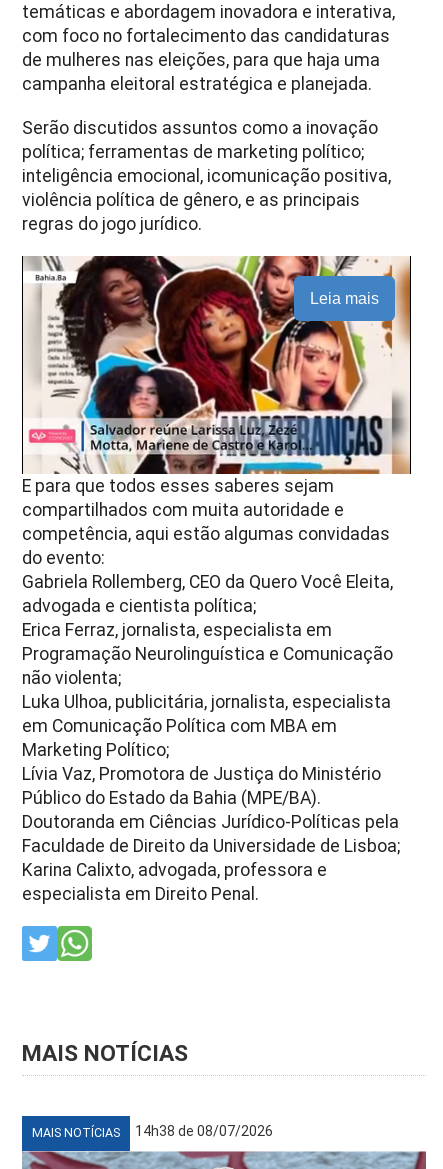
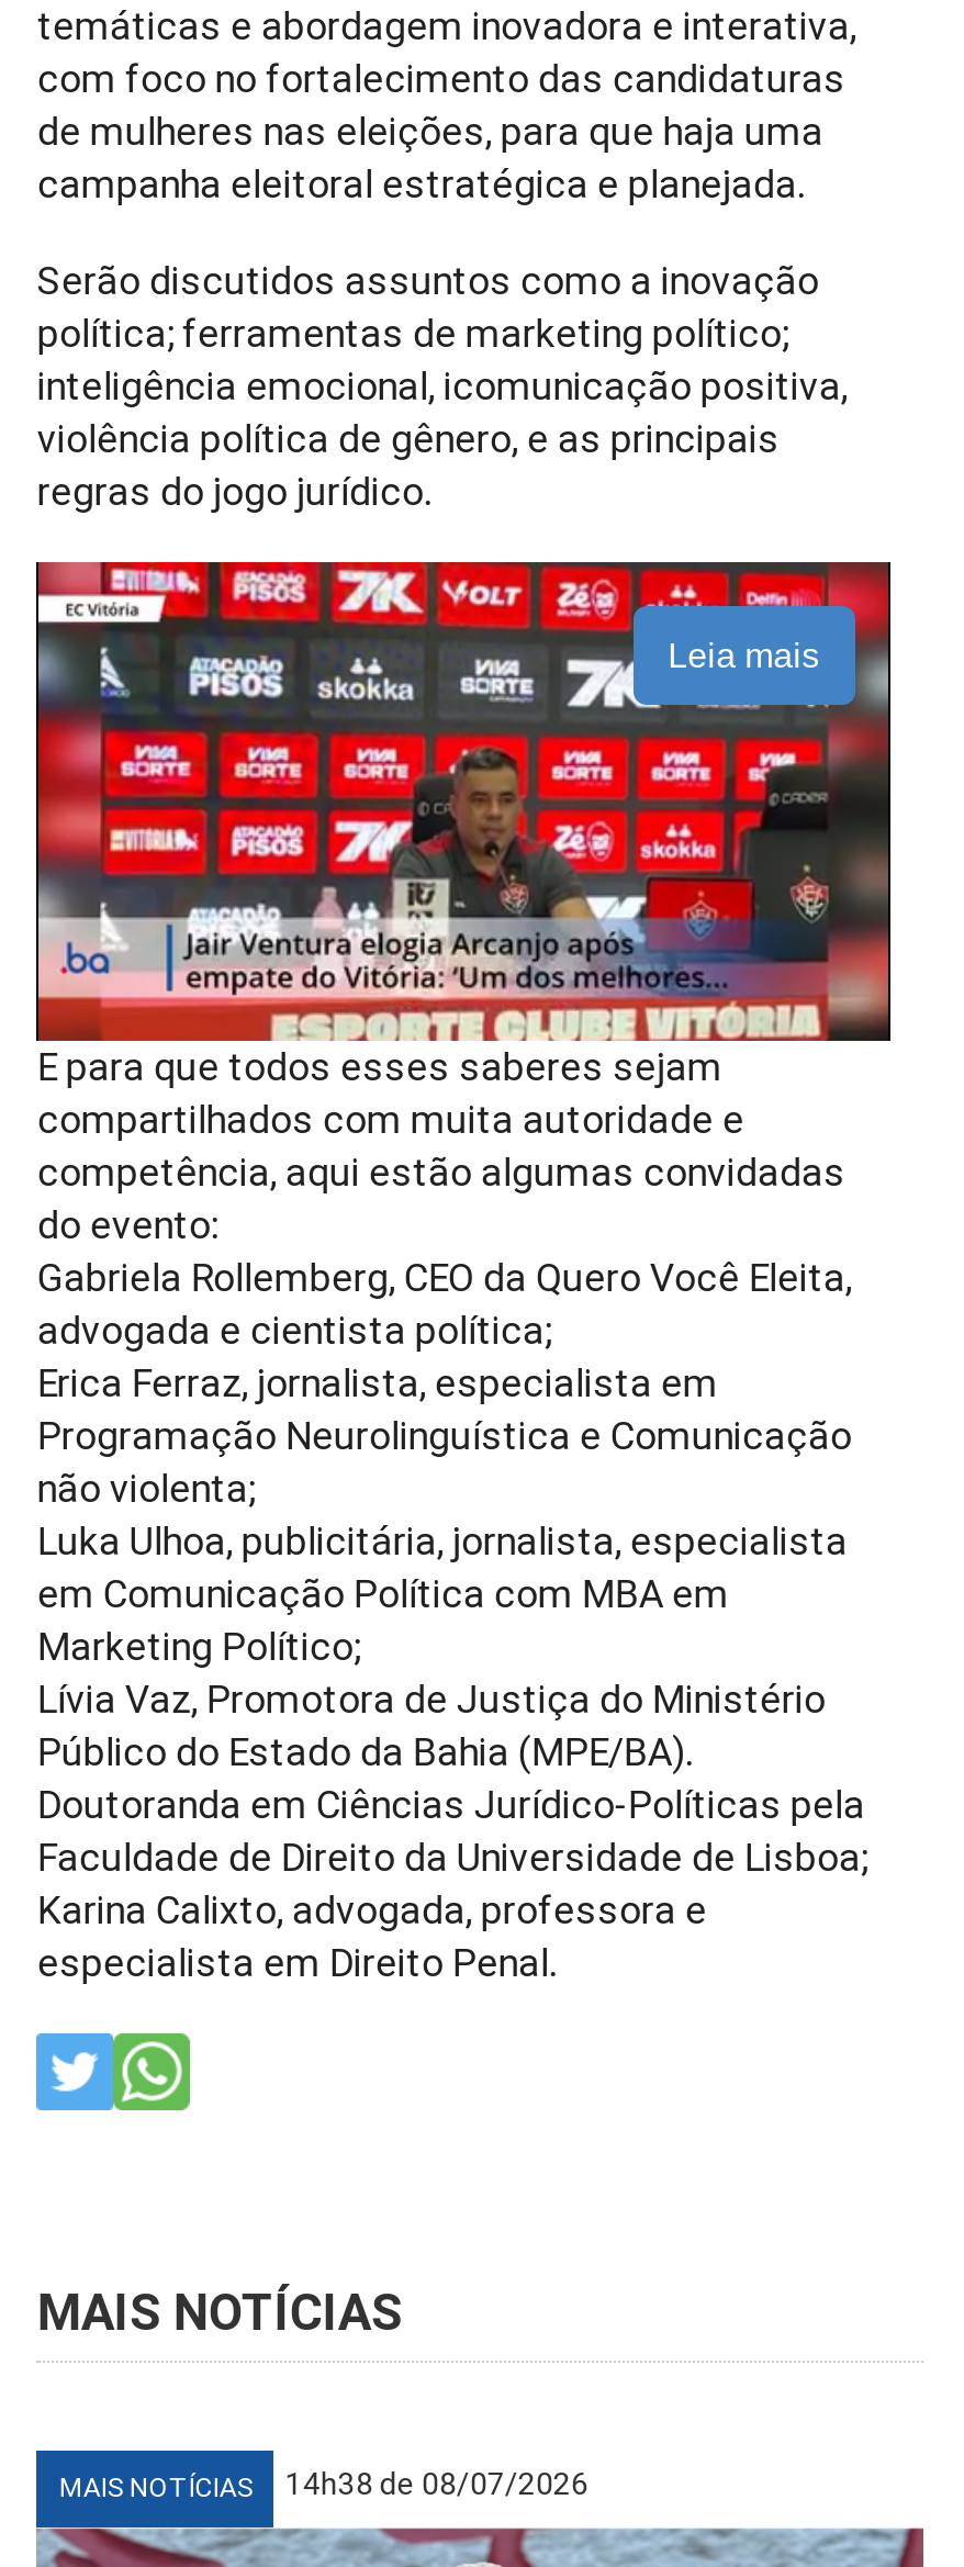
[22,255,411,475] [image] -> [36,560,890,1043] [image]

